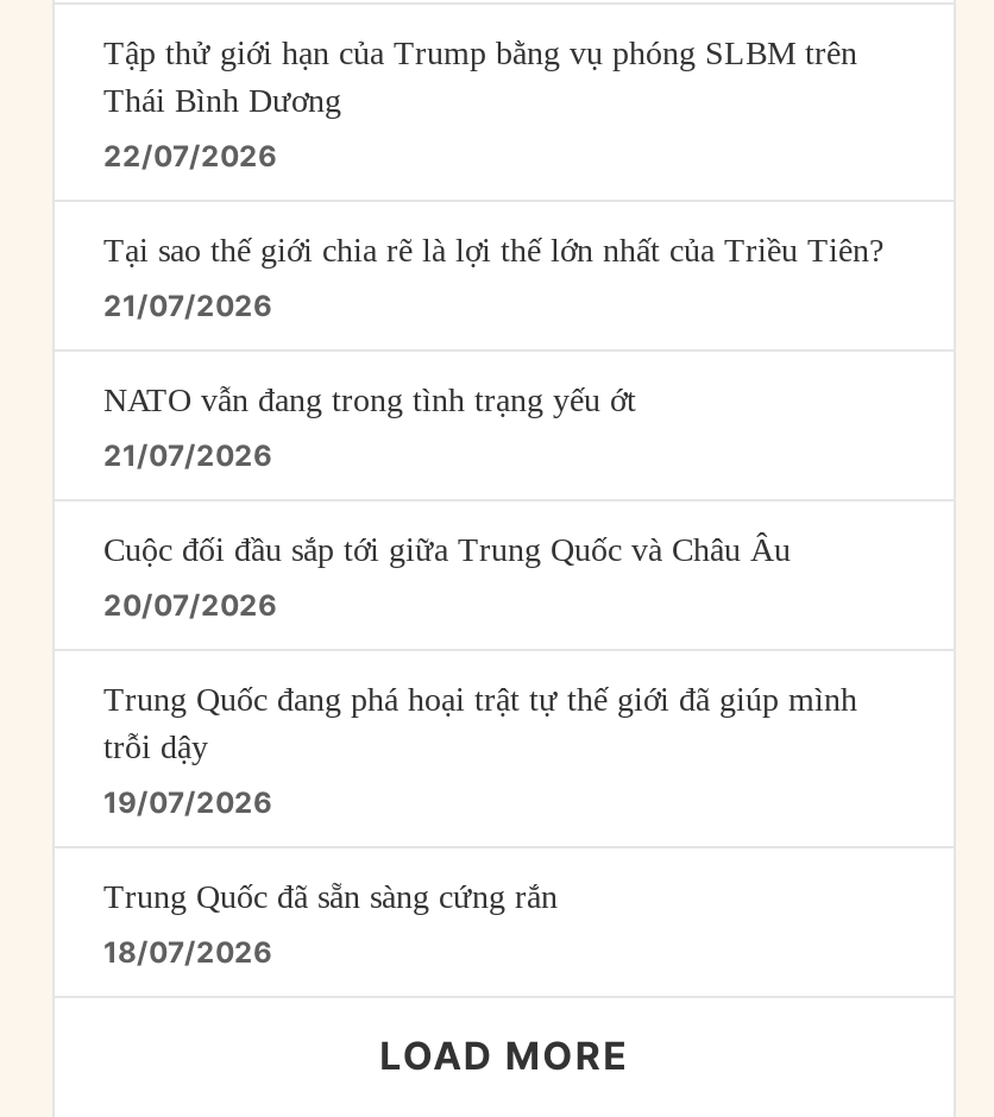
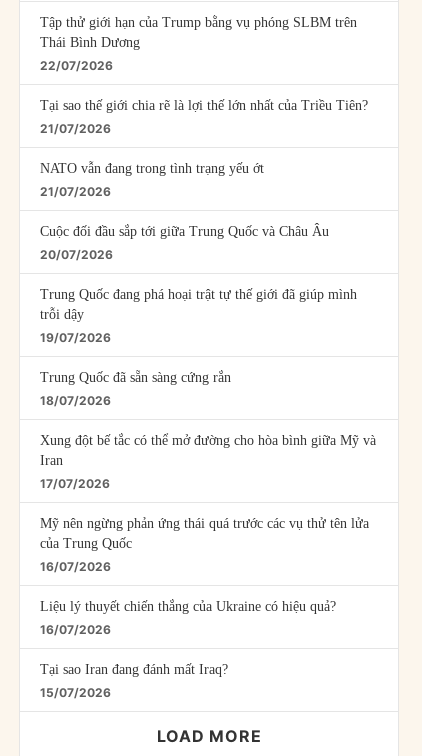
none -> [40,433,376,700] Xung đột bế tắc có thể mở đường cho hòa bình giữa Mỹ và | Iran | 17/07/2026 | Mỹ nên ngừng phản ứng thái quá trước các vụ thử tên lửa | của Trung Quốc | 16/07/2026 | Liệu lý thuyết chiến thắng của Ukraine có hiệu quả? | 16/07/2026 | Tại sao Iran đang đánh mất Iraq? | 15/07/2026

